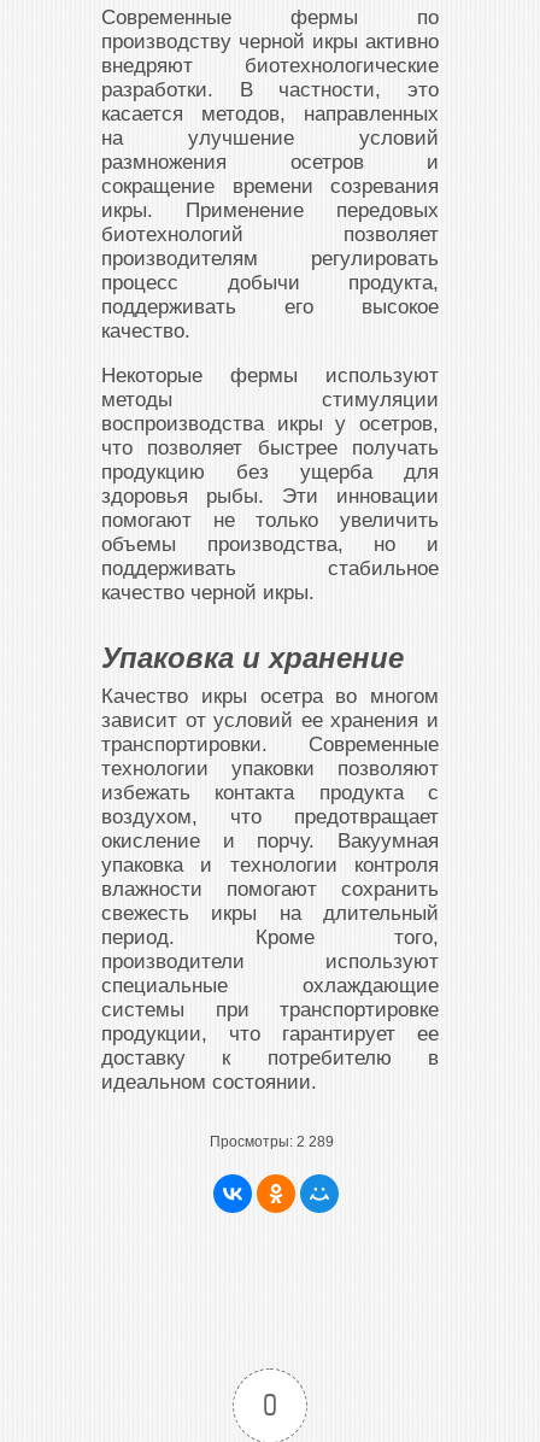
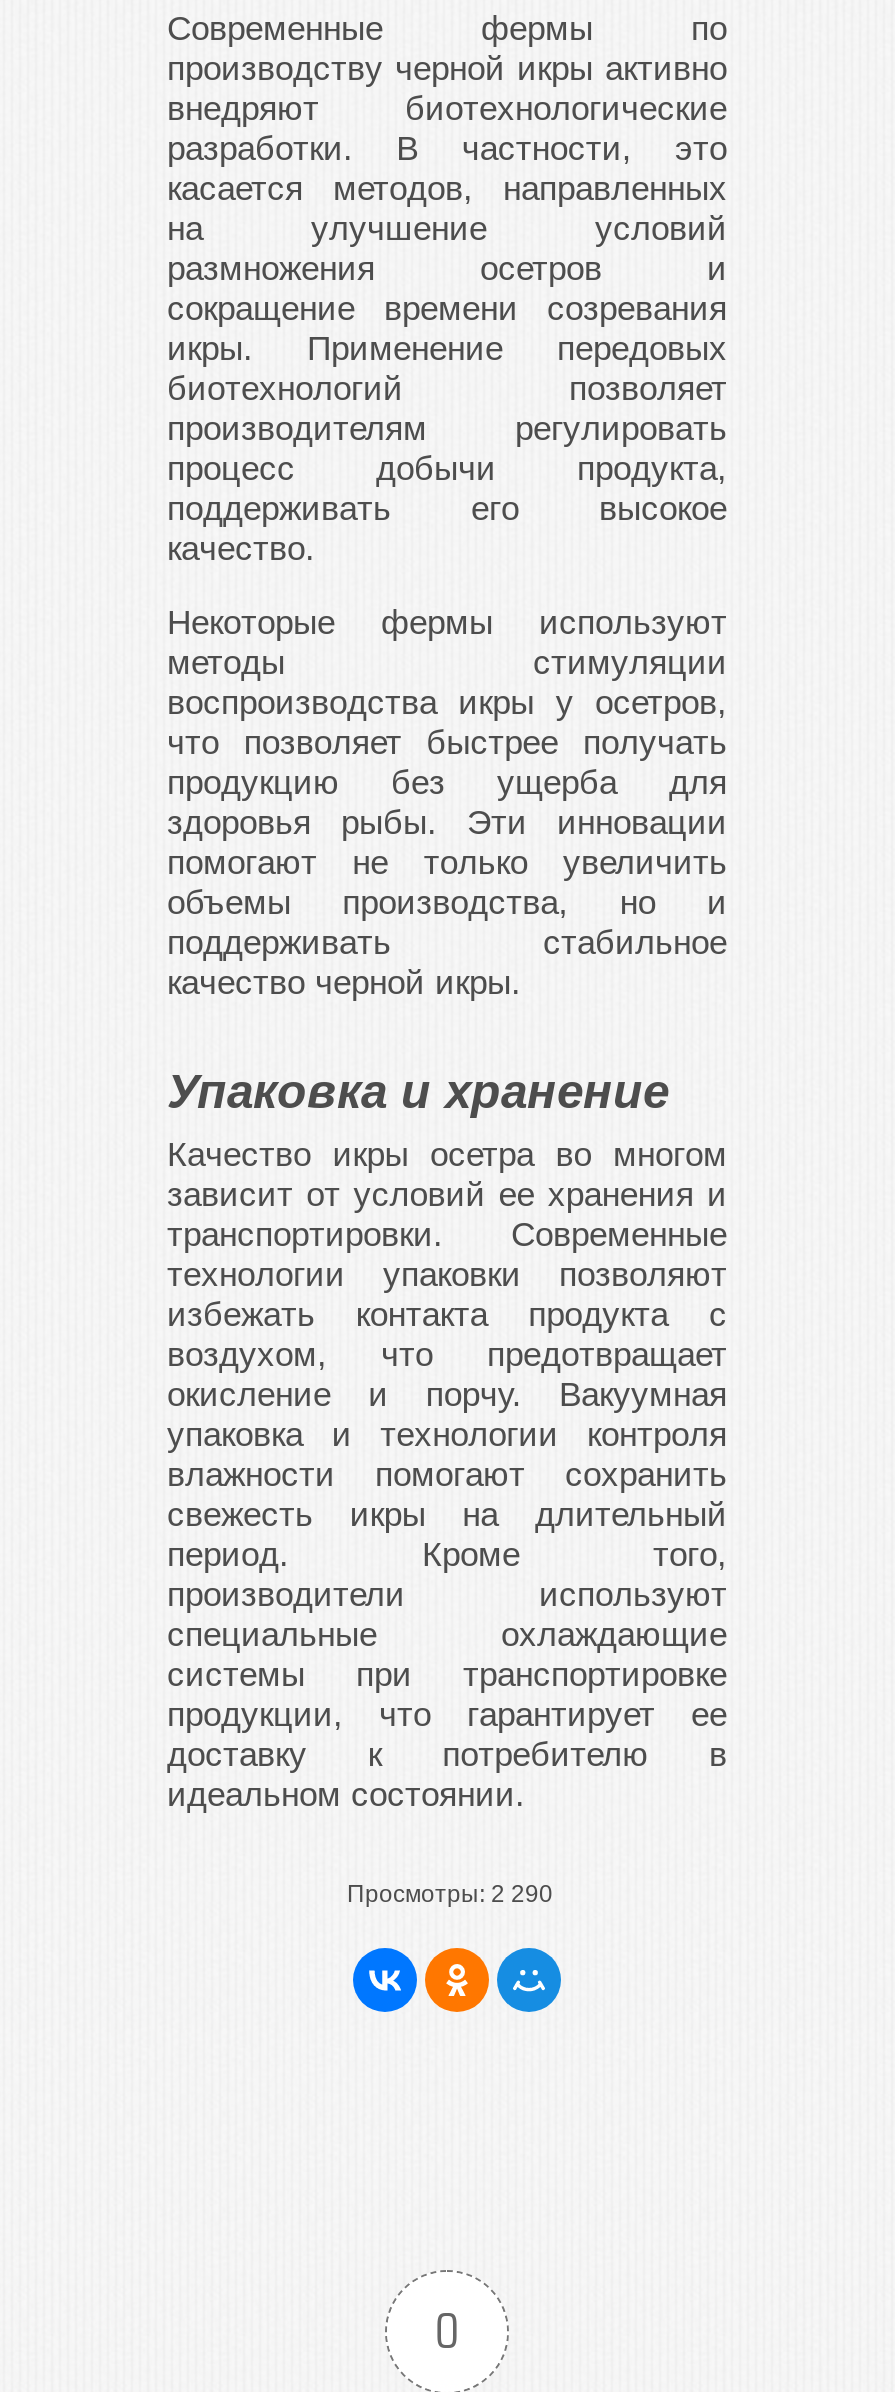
[210,1134,334,1150] Просмотры: 2 289 -> [347,1880,553,1908] Просмотры: 2 290

